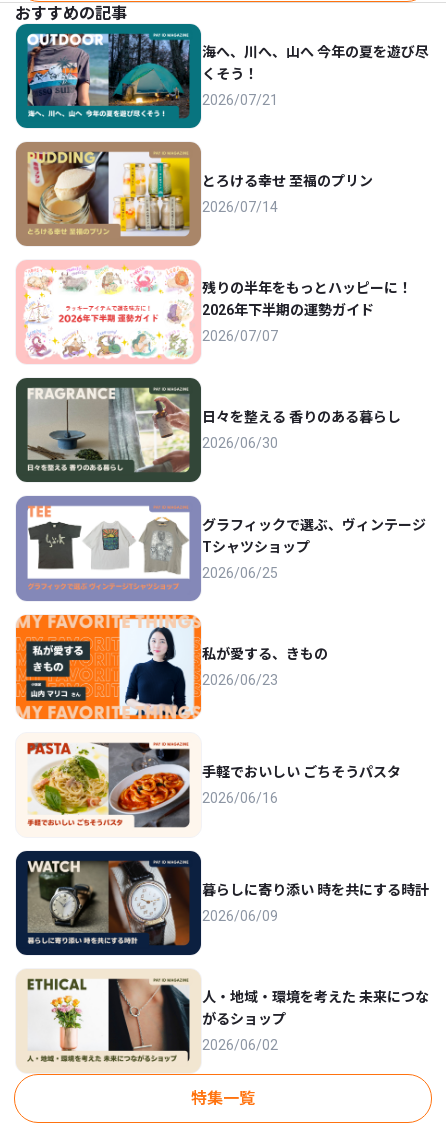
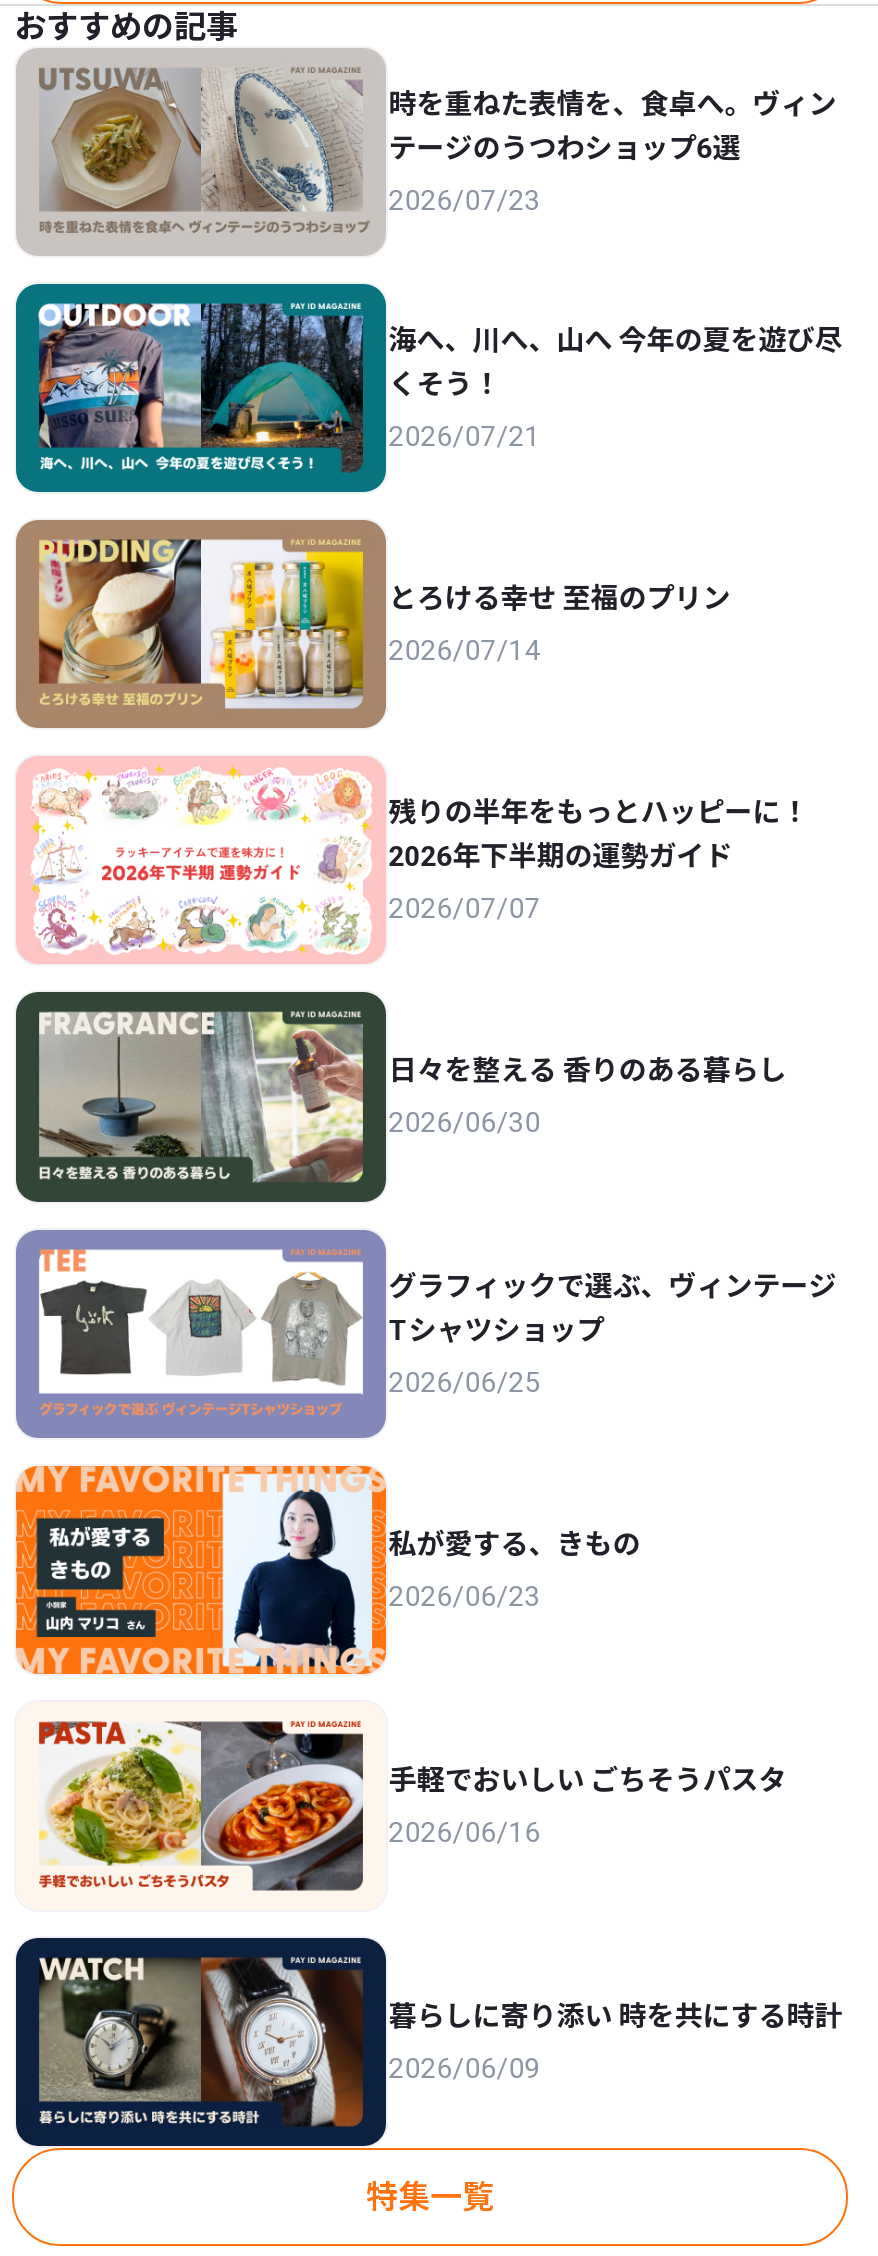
none -> [16,48,836,256] [image] | 時を重ねた表情を、食卓へ。ヴィン | テージのうつわショップ6選 | 2026/07/23
moved [25,32,429,924] -> [34,300,842,2084]: [image] | 海へ、川へ、山へ 今年の夏を遊び尽 | くそう！ | ... | 暮らしに寄り添い 時を共にする時計 | 2026/06/09
[16,969,429,1074] [image] | 人・地域・環境を考えた 未来につな | がるショップ | 2026/06/02 -> none

